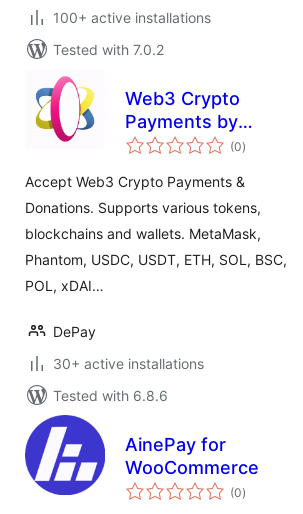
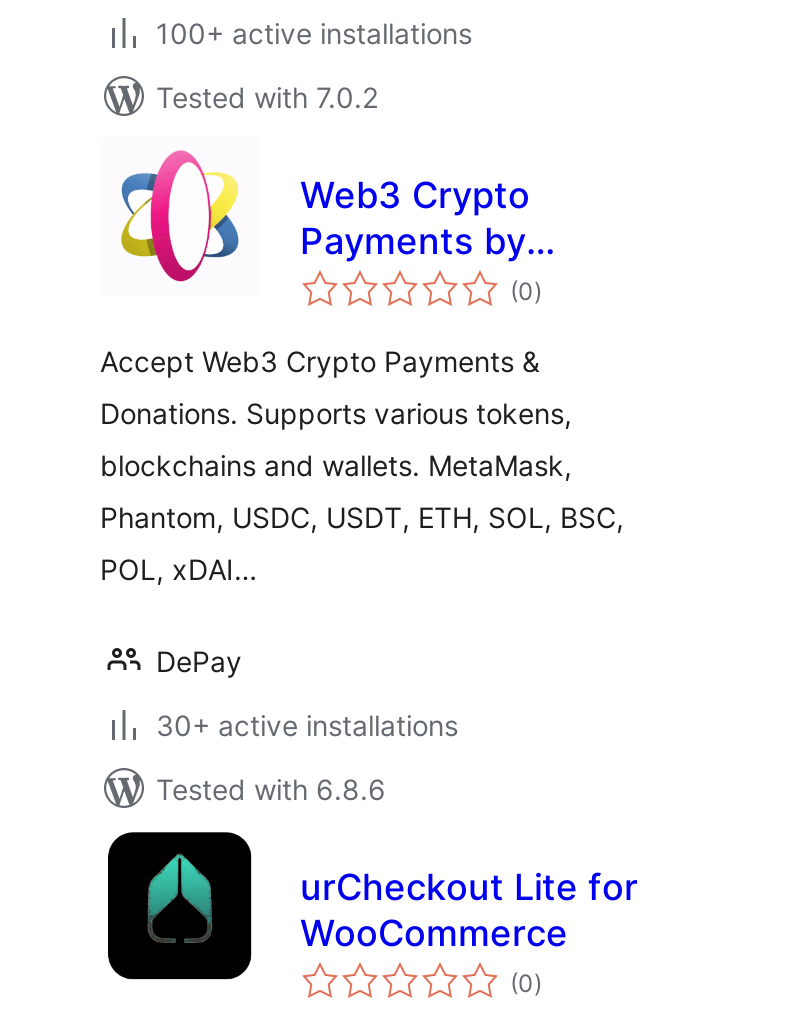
[24,414,226,496] [image] | AinePay for -> [100,828,638,988] [image] | urCheckout Lite for

